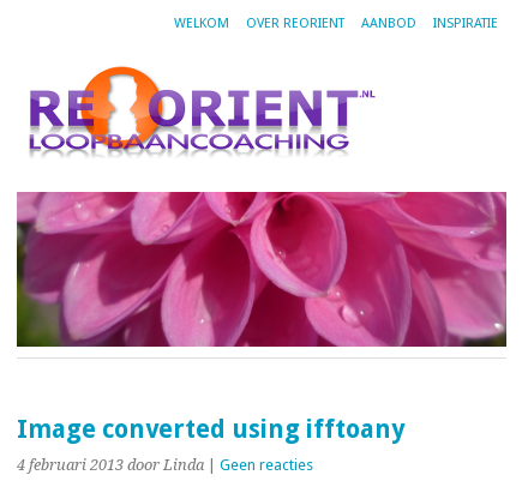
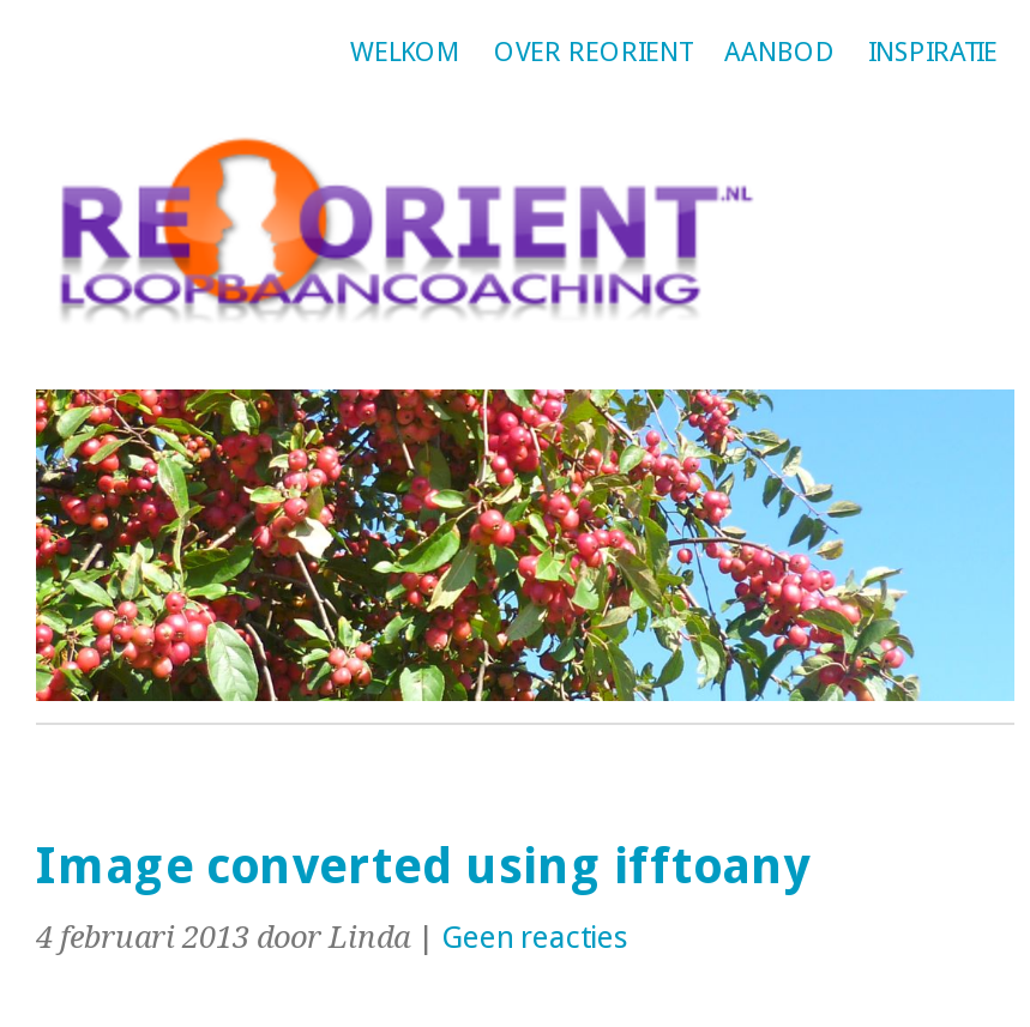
[16,191,508,349] [image] -> [34,387,1017,706] [image]

